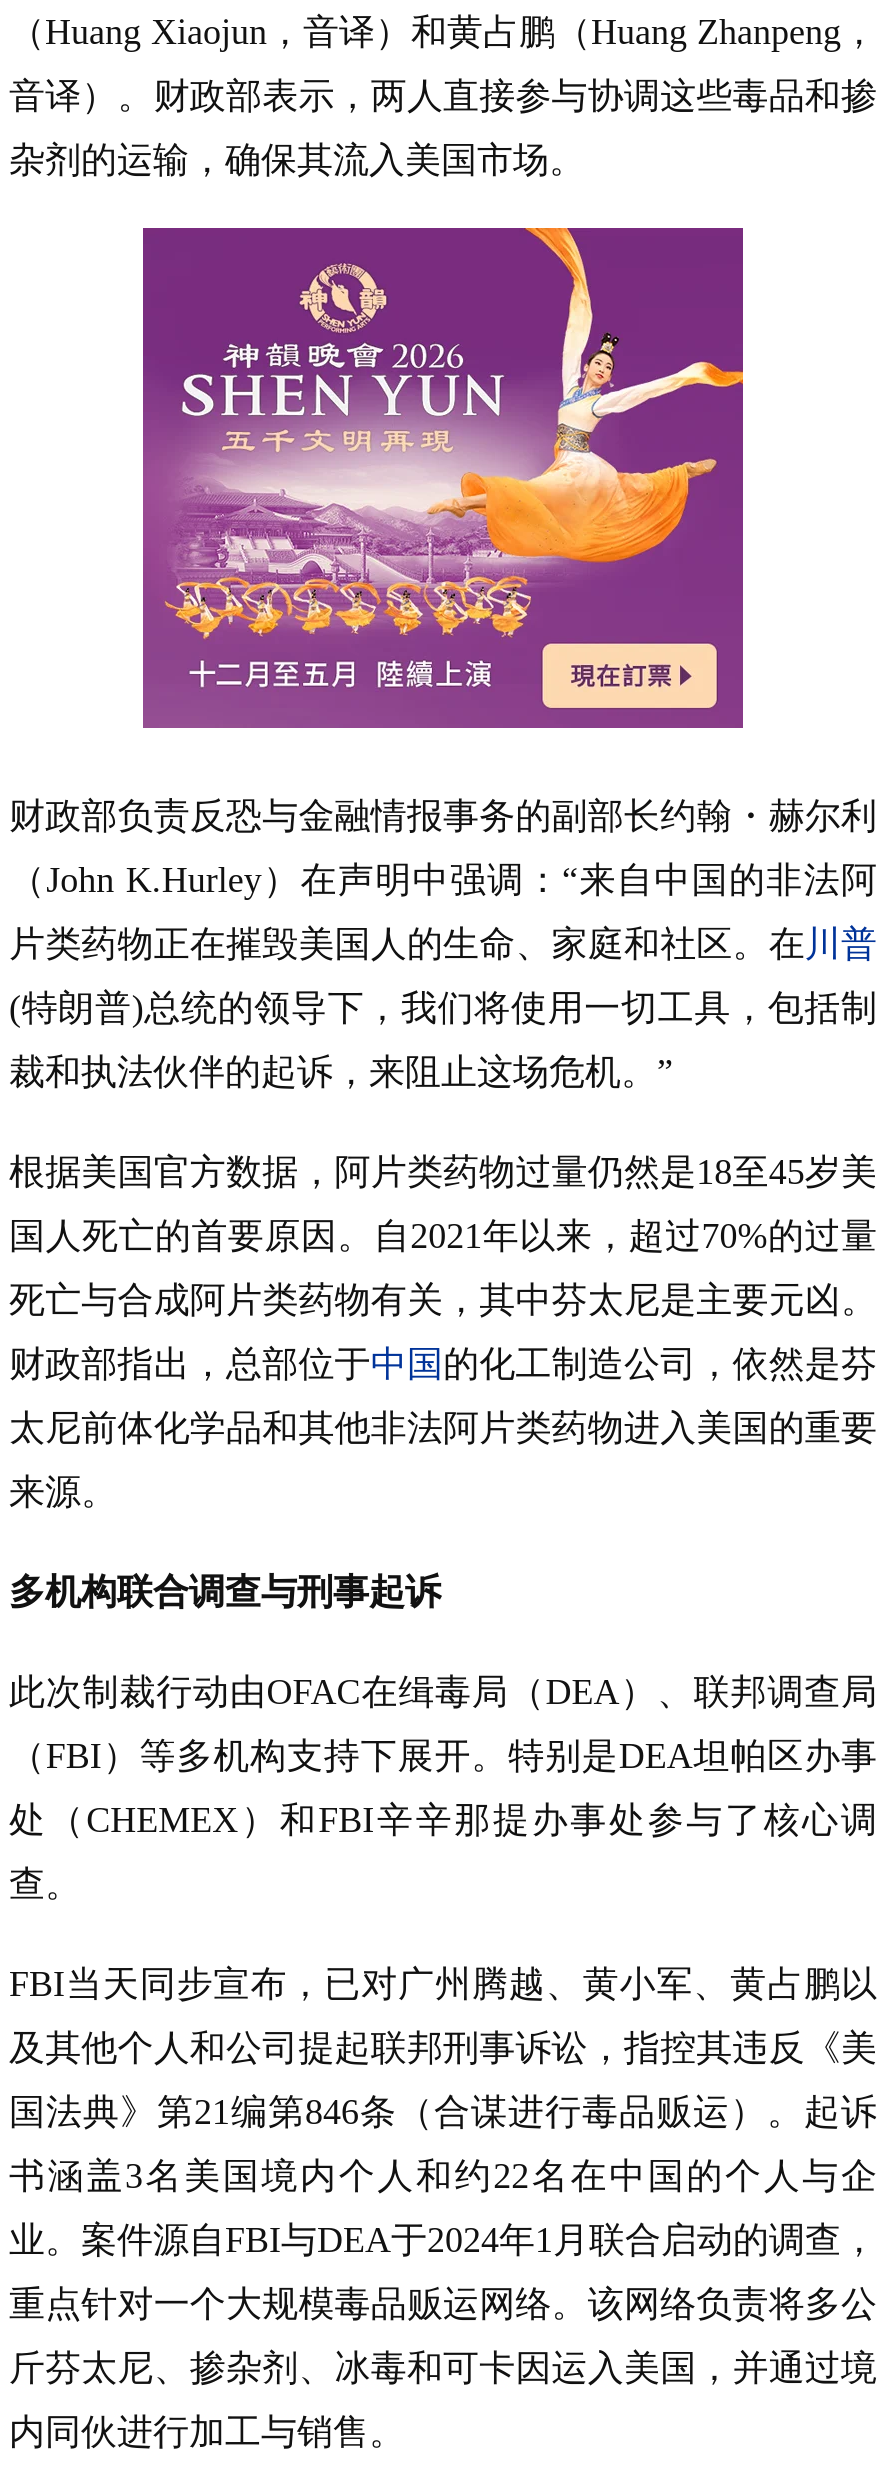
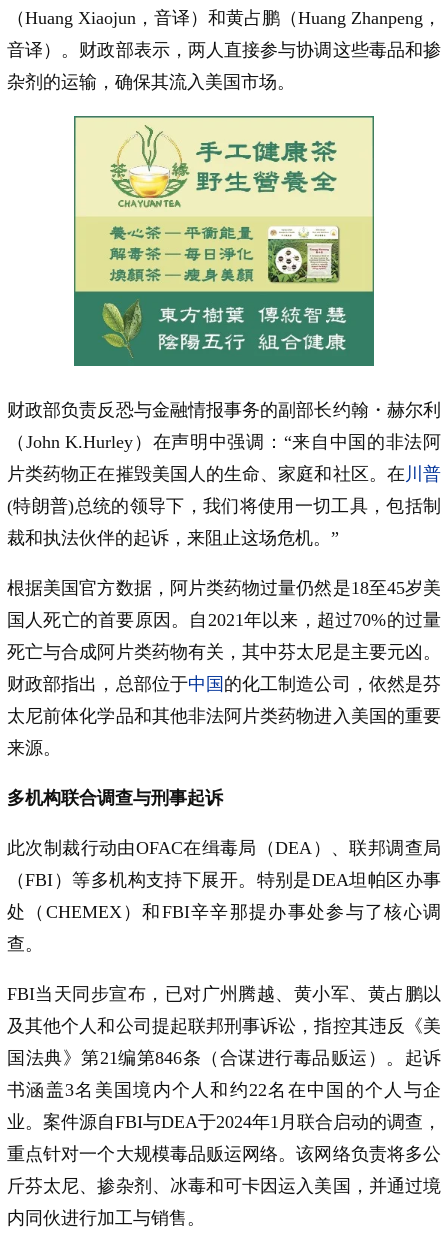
[141,226,745,730] [image] -> [73,115,375,367] [image]

